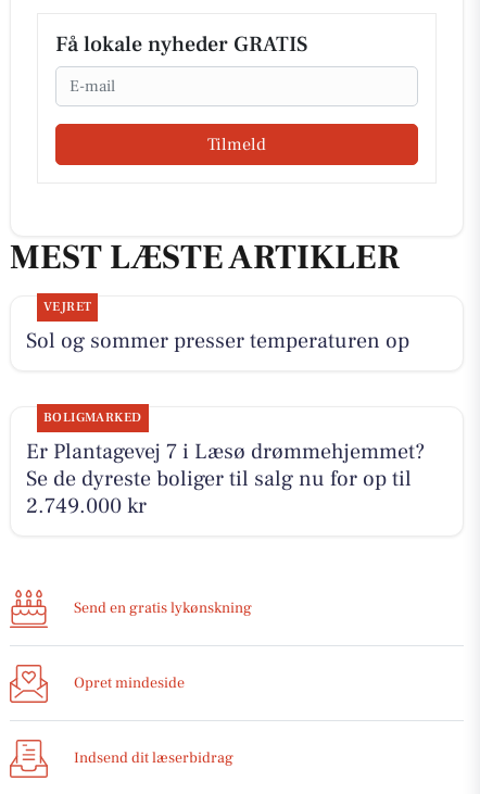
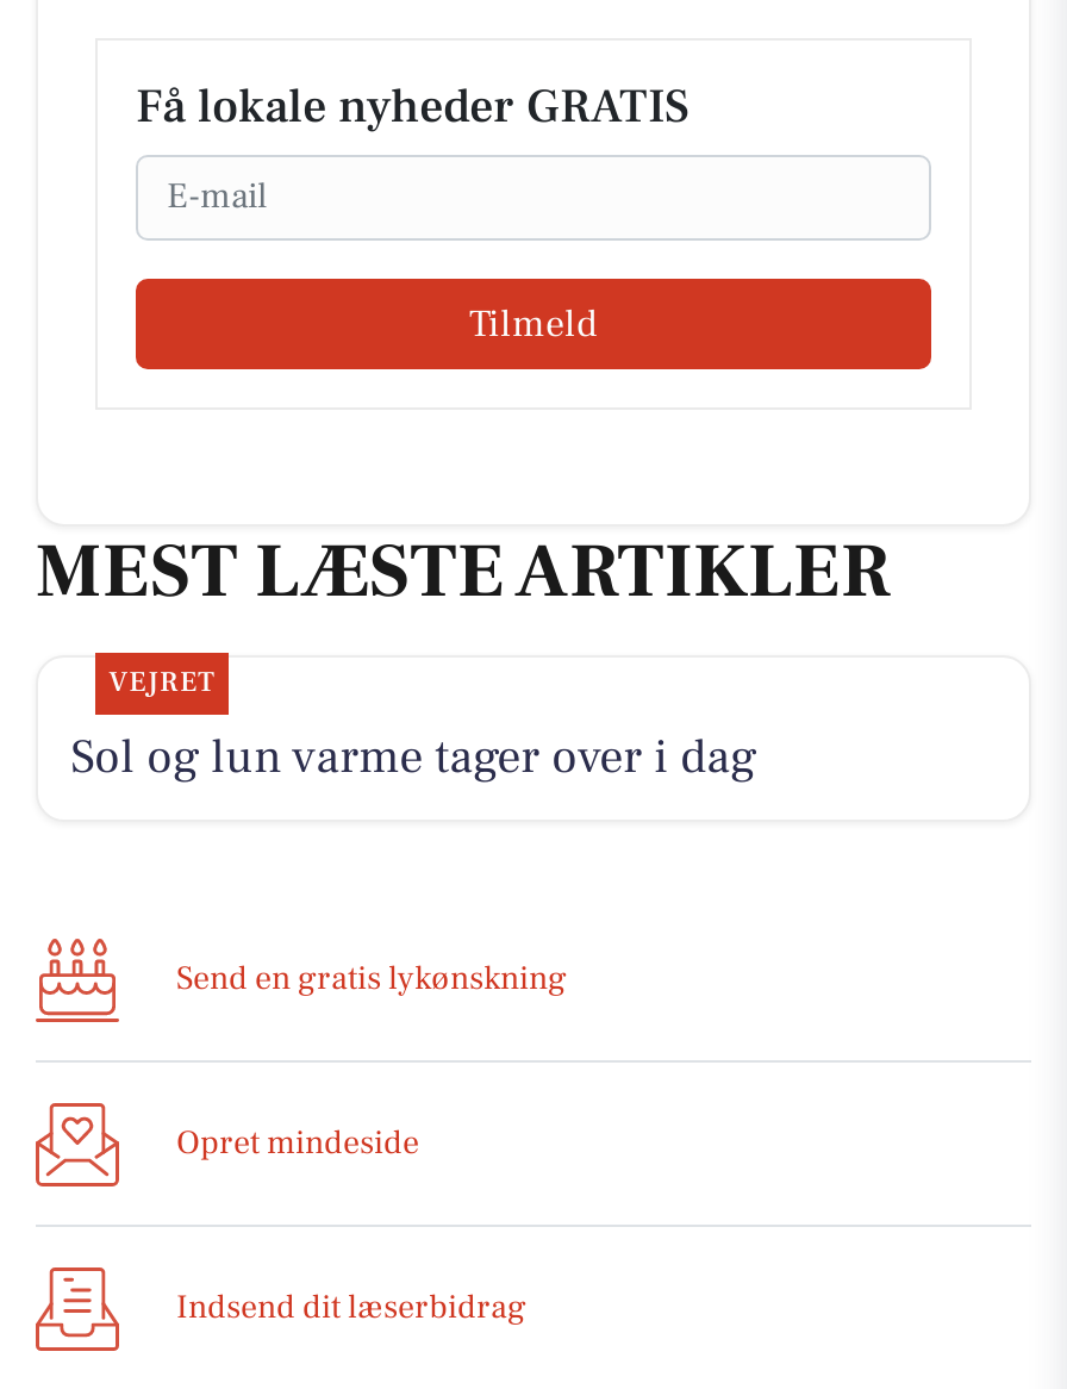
[26,327,424,521] Sol og sommer presser temperaturen op | BOLIGMARKED | Er Plantagevej 7 i Læsø drømmehjemmet? | Se de dyreste boliger til salg nu for op til | 2.749.000 kr -> [70,726,756,788] Sol og lun varme tager over i dag

